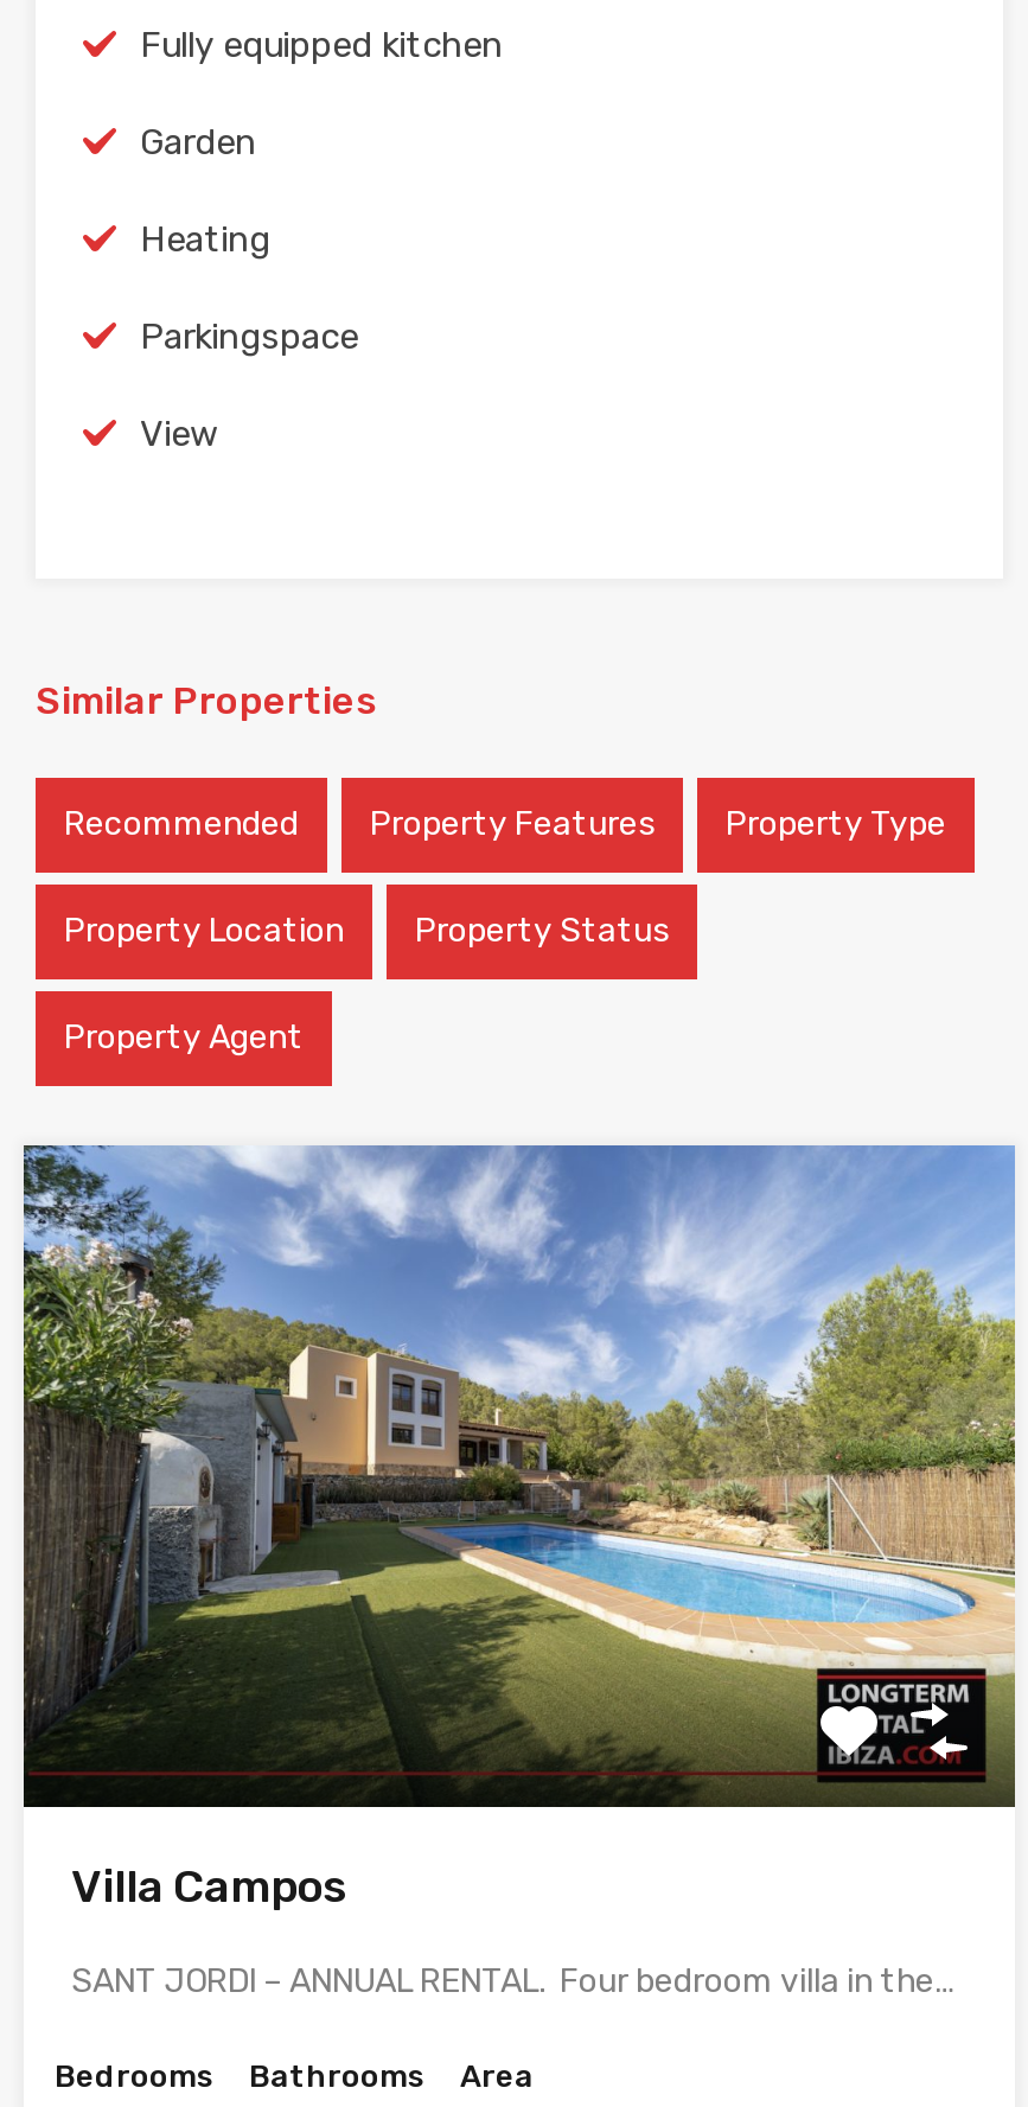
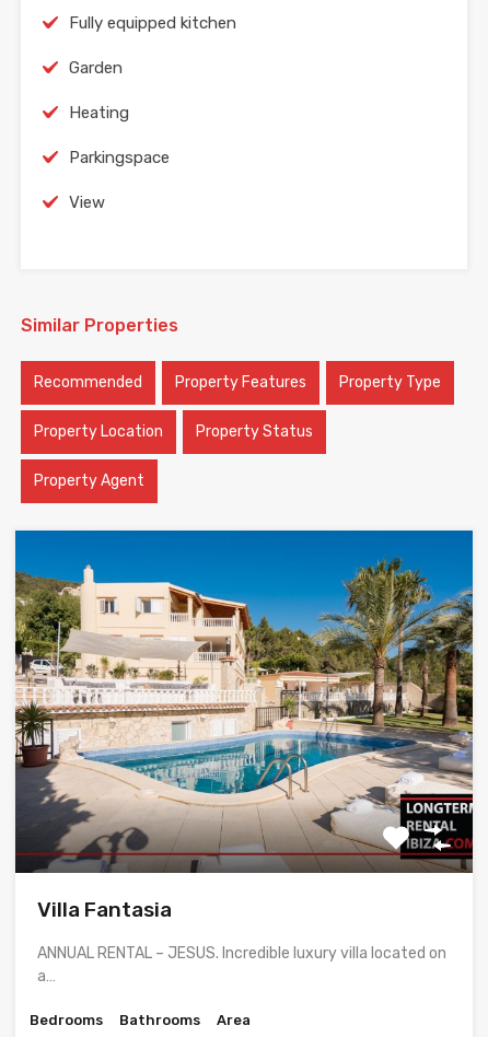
[21,1143,1017,1913] [image] | Villa Campos -> [14,529,474,922] [image] | Villa Fantasia
[71,1960,956,2000] SANT JORDI – ANNUAL RENTAL. Four bedroom villa in the… -> [37,944,446,986] ANNUAL RENTAL – JESUS. Incredible luxury villa located on | a…

